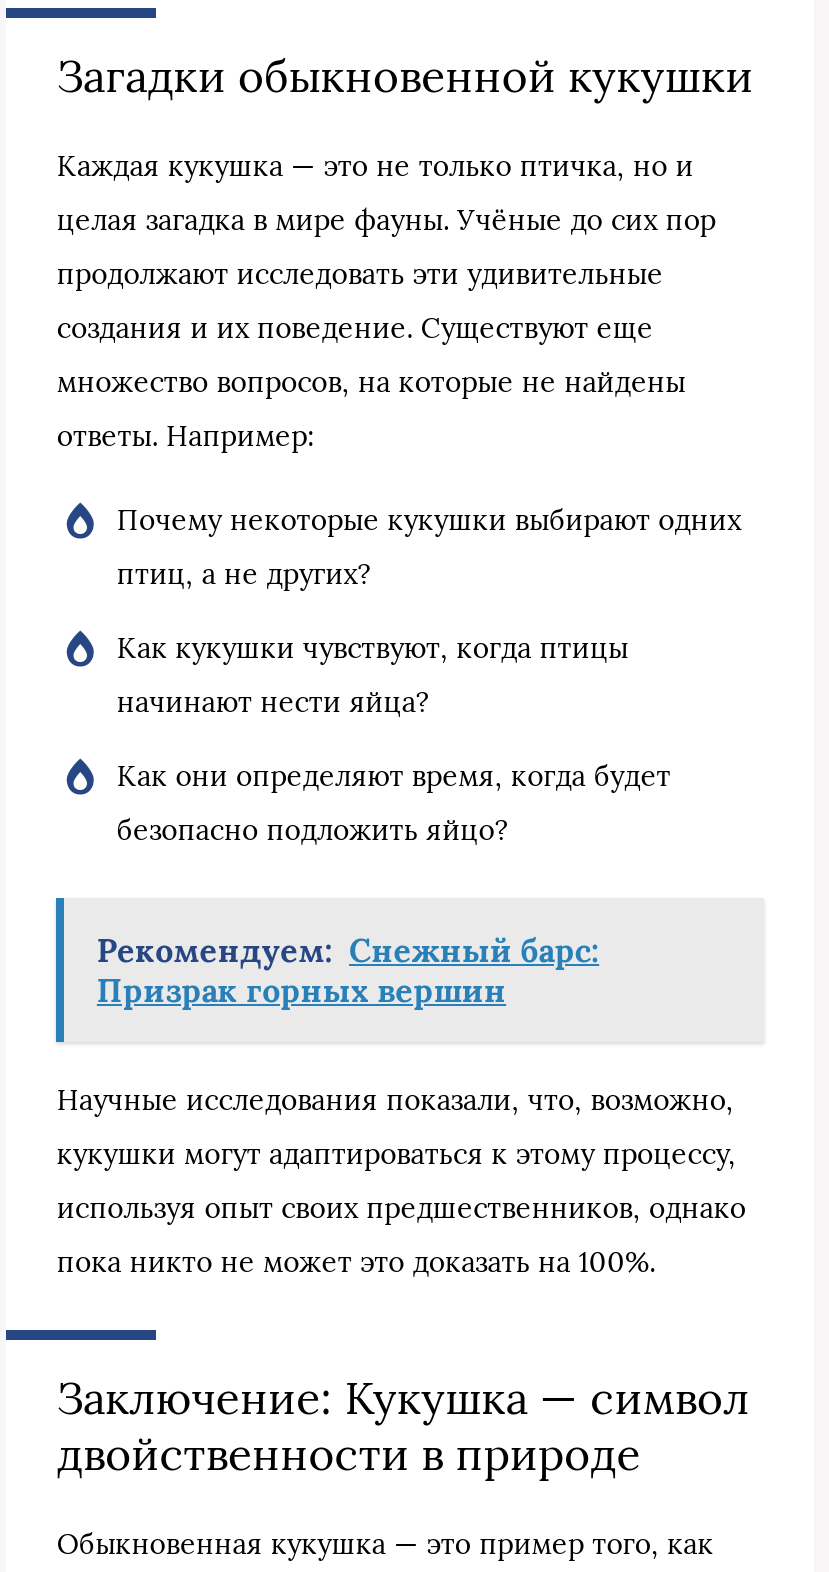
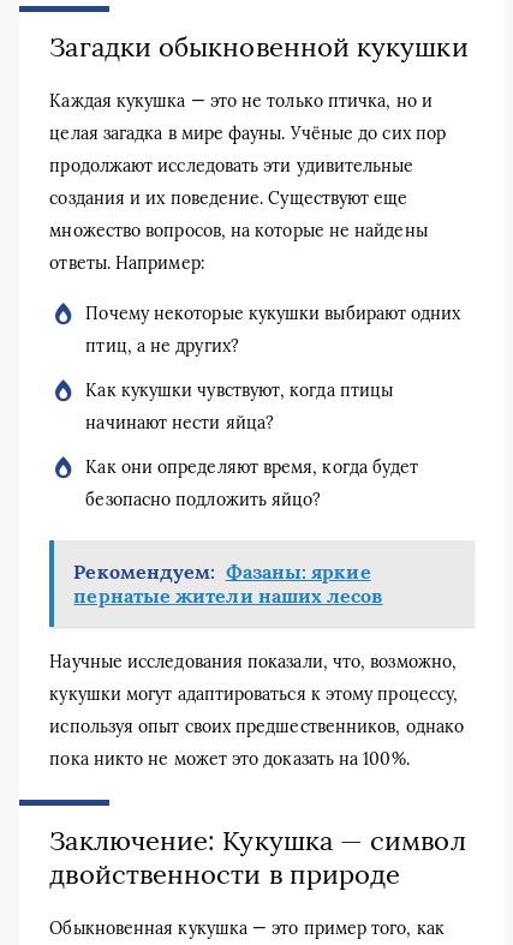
[97,930,599,1010] Рекомендуем: Снежный барс: | Призрак горных вершин -> [74,559,383,607] Рекомендуем: Фазаны: яркие | пернатые жители наших лесов

